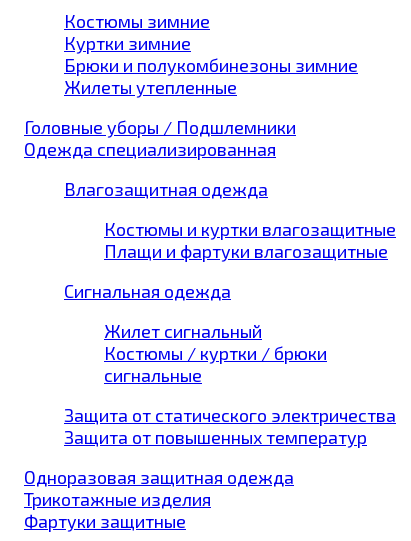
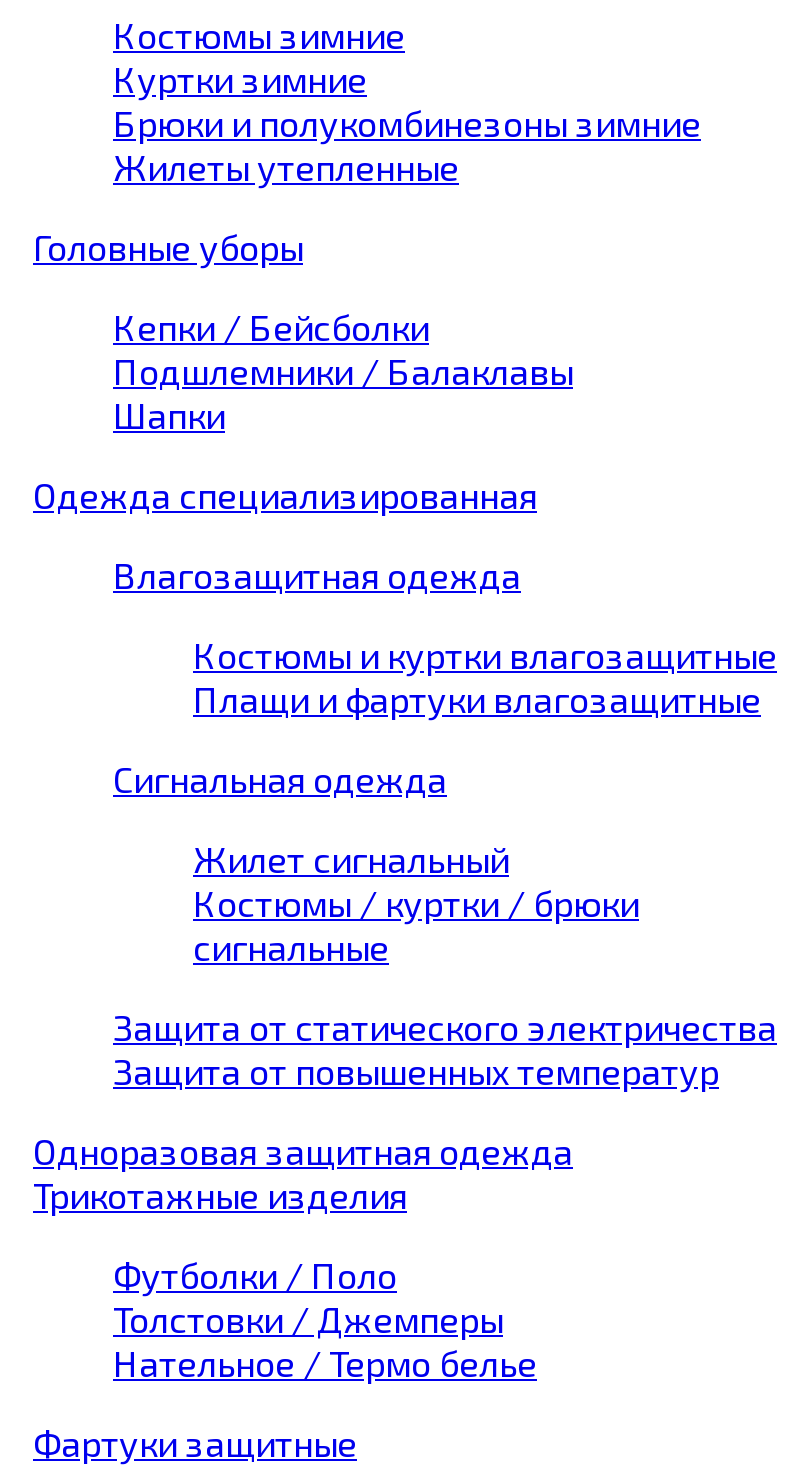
[24,116,296,138] Головные уборы / Подшлемники -> [33,225,573,437] Головные уборы | Кепки / Бейсболки | Подшлемники / Балаклавы | Шапки
none -> [113,1253,537,1385] Футболки / Поло | Толстовки / Джемперы | Нательное / Термо белье

